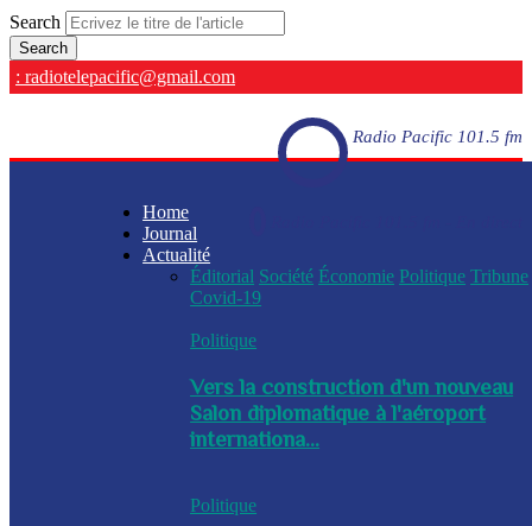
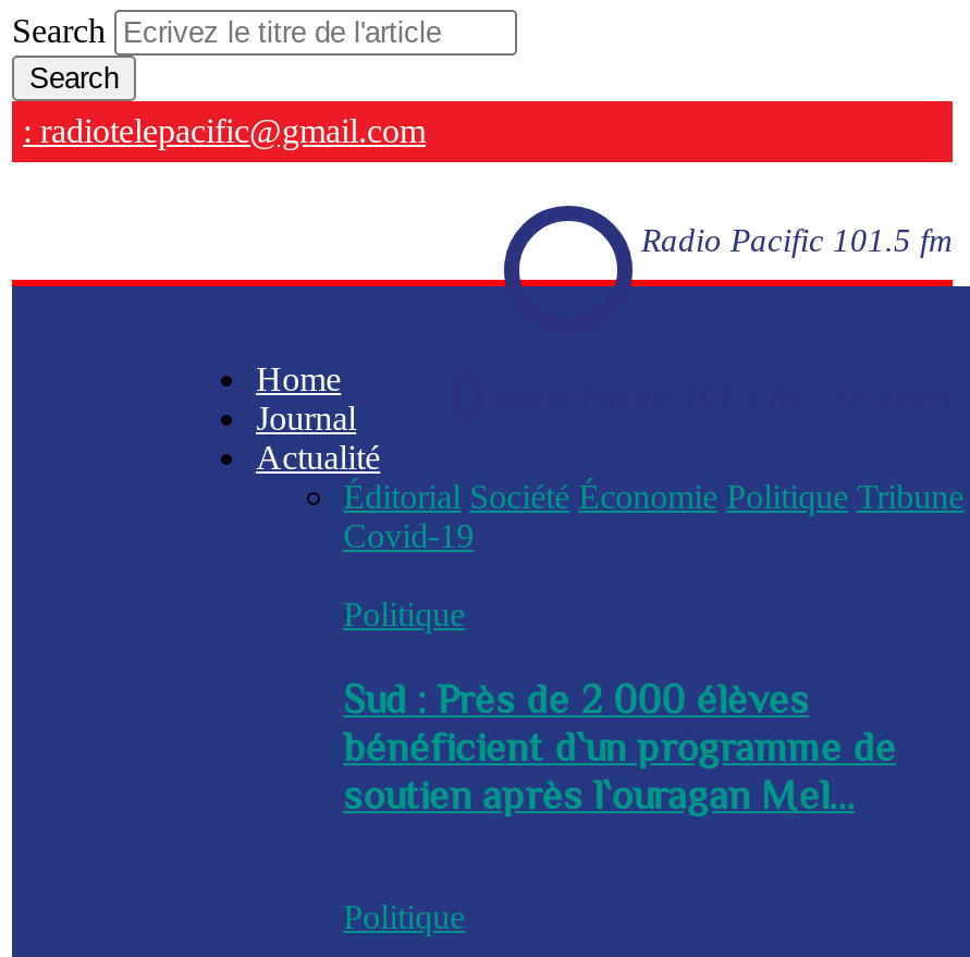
[190,374,513,451] Vers la construction d'un nouveau | Salon diplomatique à l'aéroport | internationa... -> [343,675,896,817] Sud : Près de 2 000 élèves | bénéficient d`un programme de | soutien après l`ouragan Mel...

